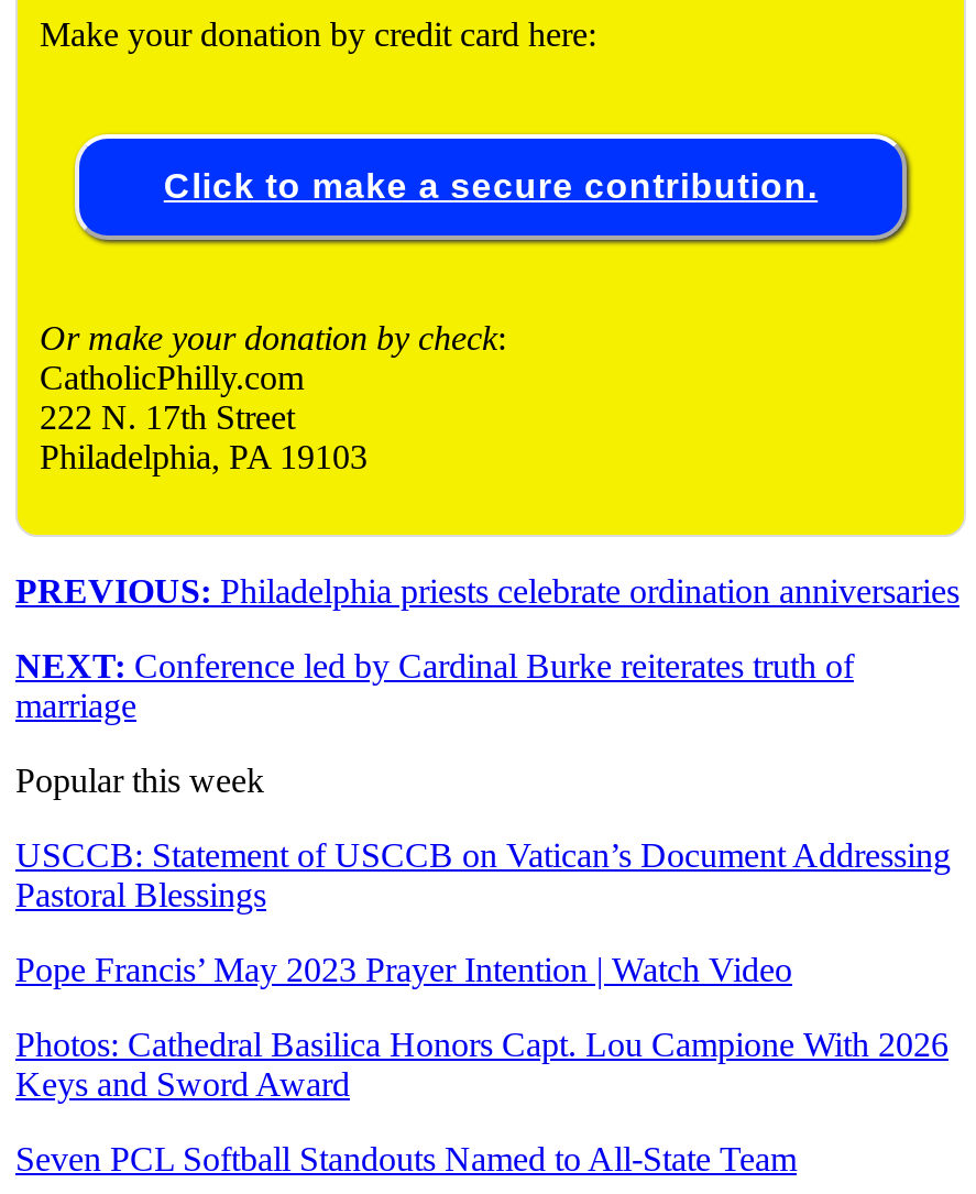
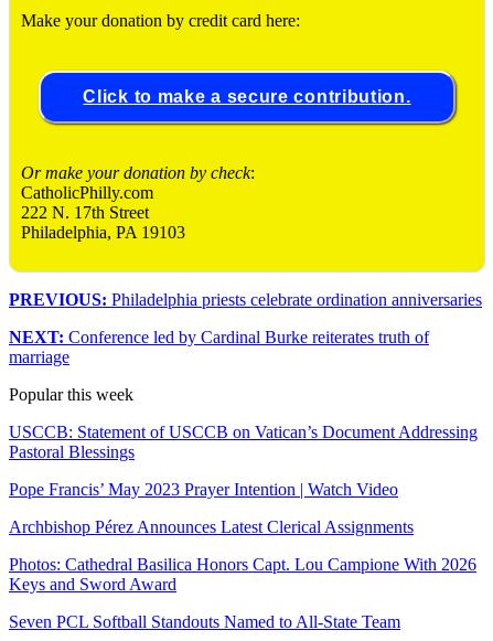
none -> [9,518,414,536] Archbishop Pérez Announces Latest Clerical Assignments

